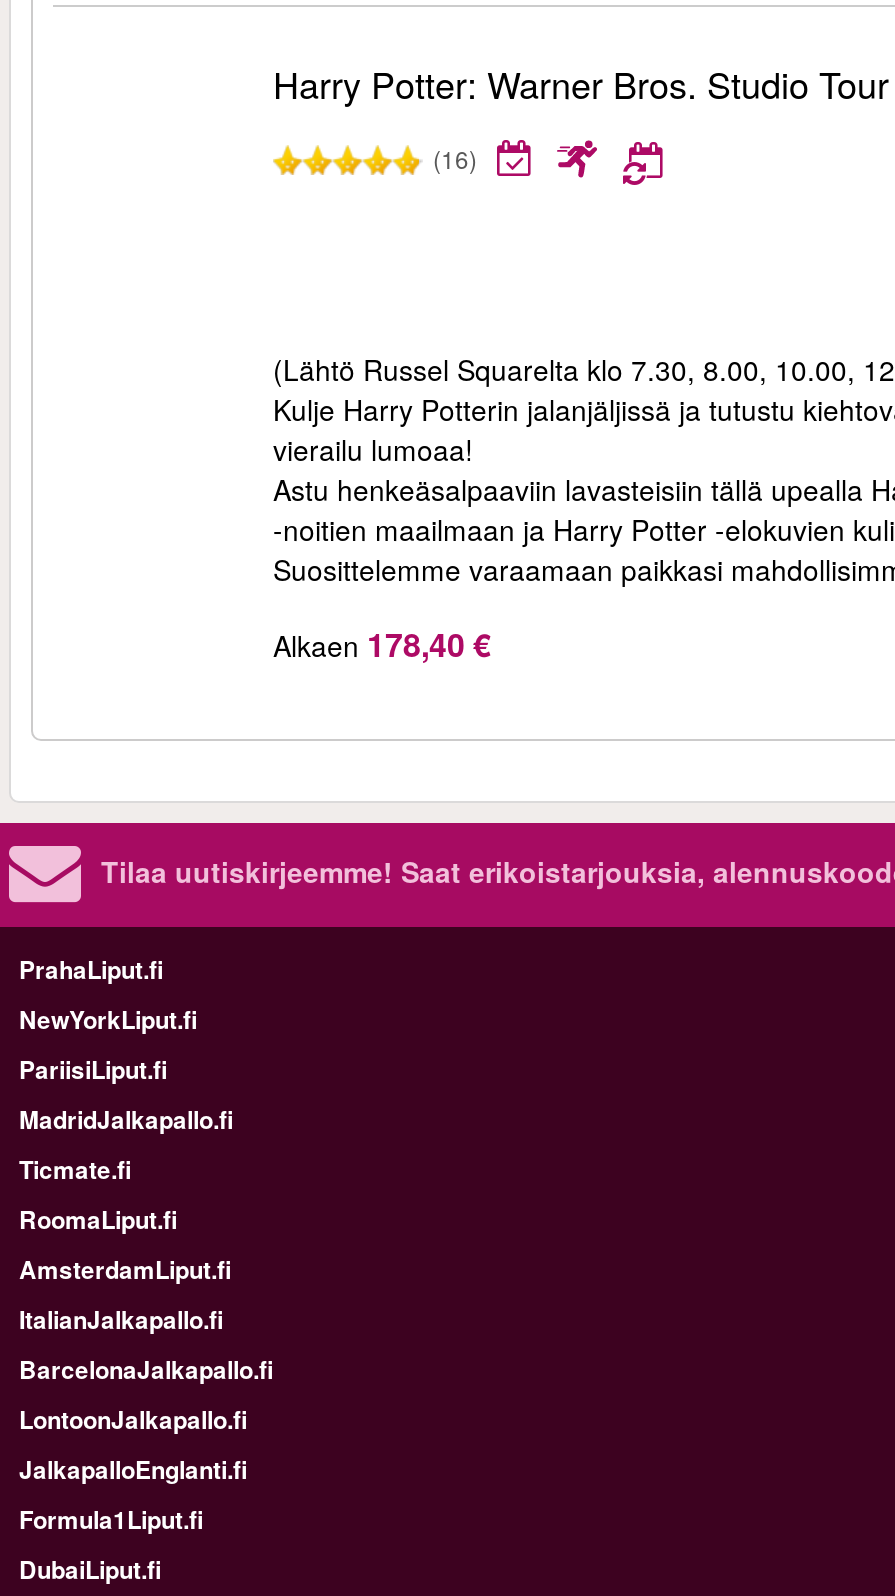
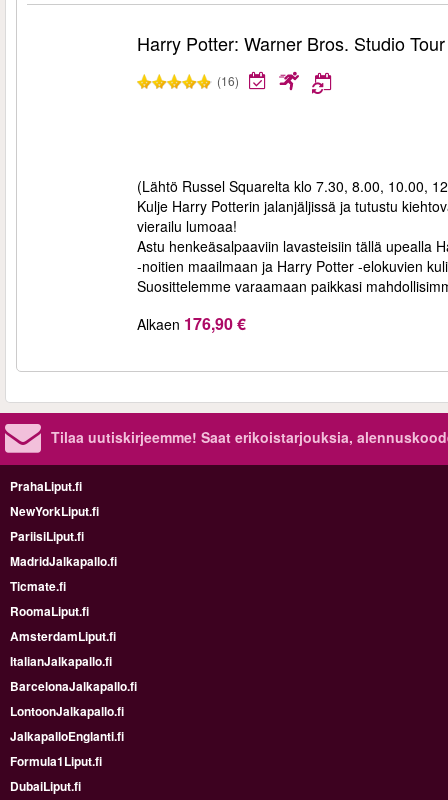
[273,620,491,666] Alkaen 178,40 € -> [137,312,246,335] Alkaen 176,90 €

